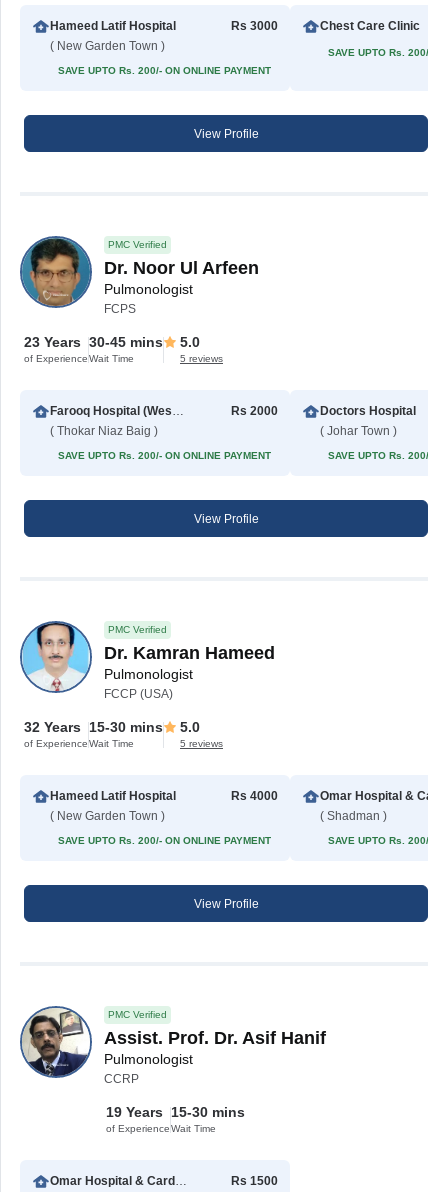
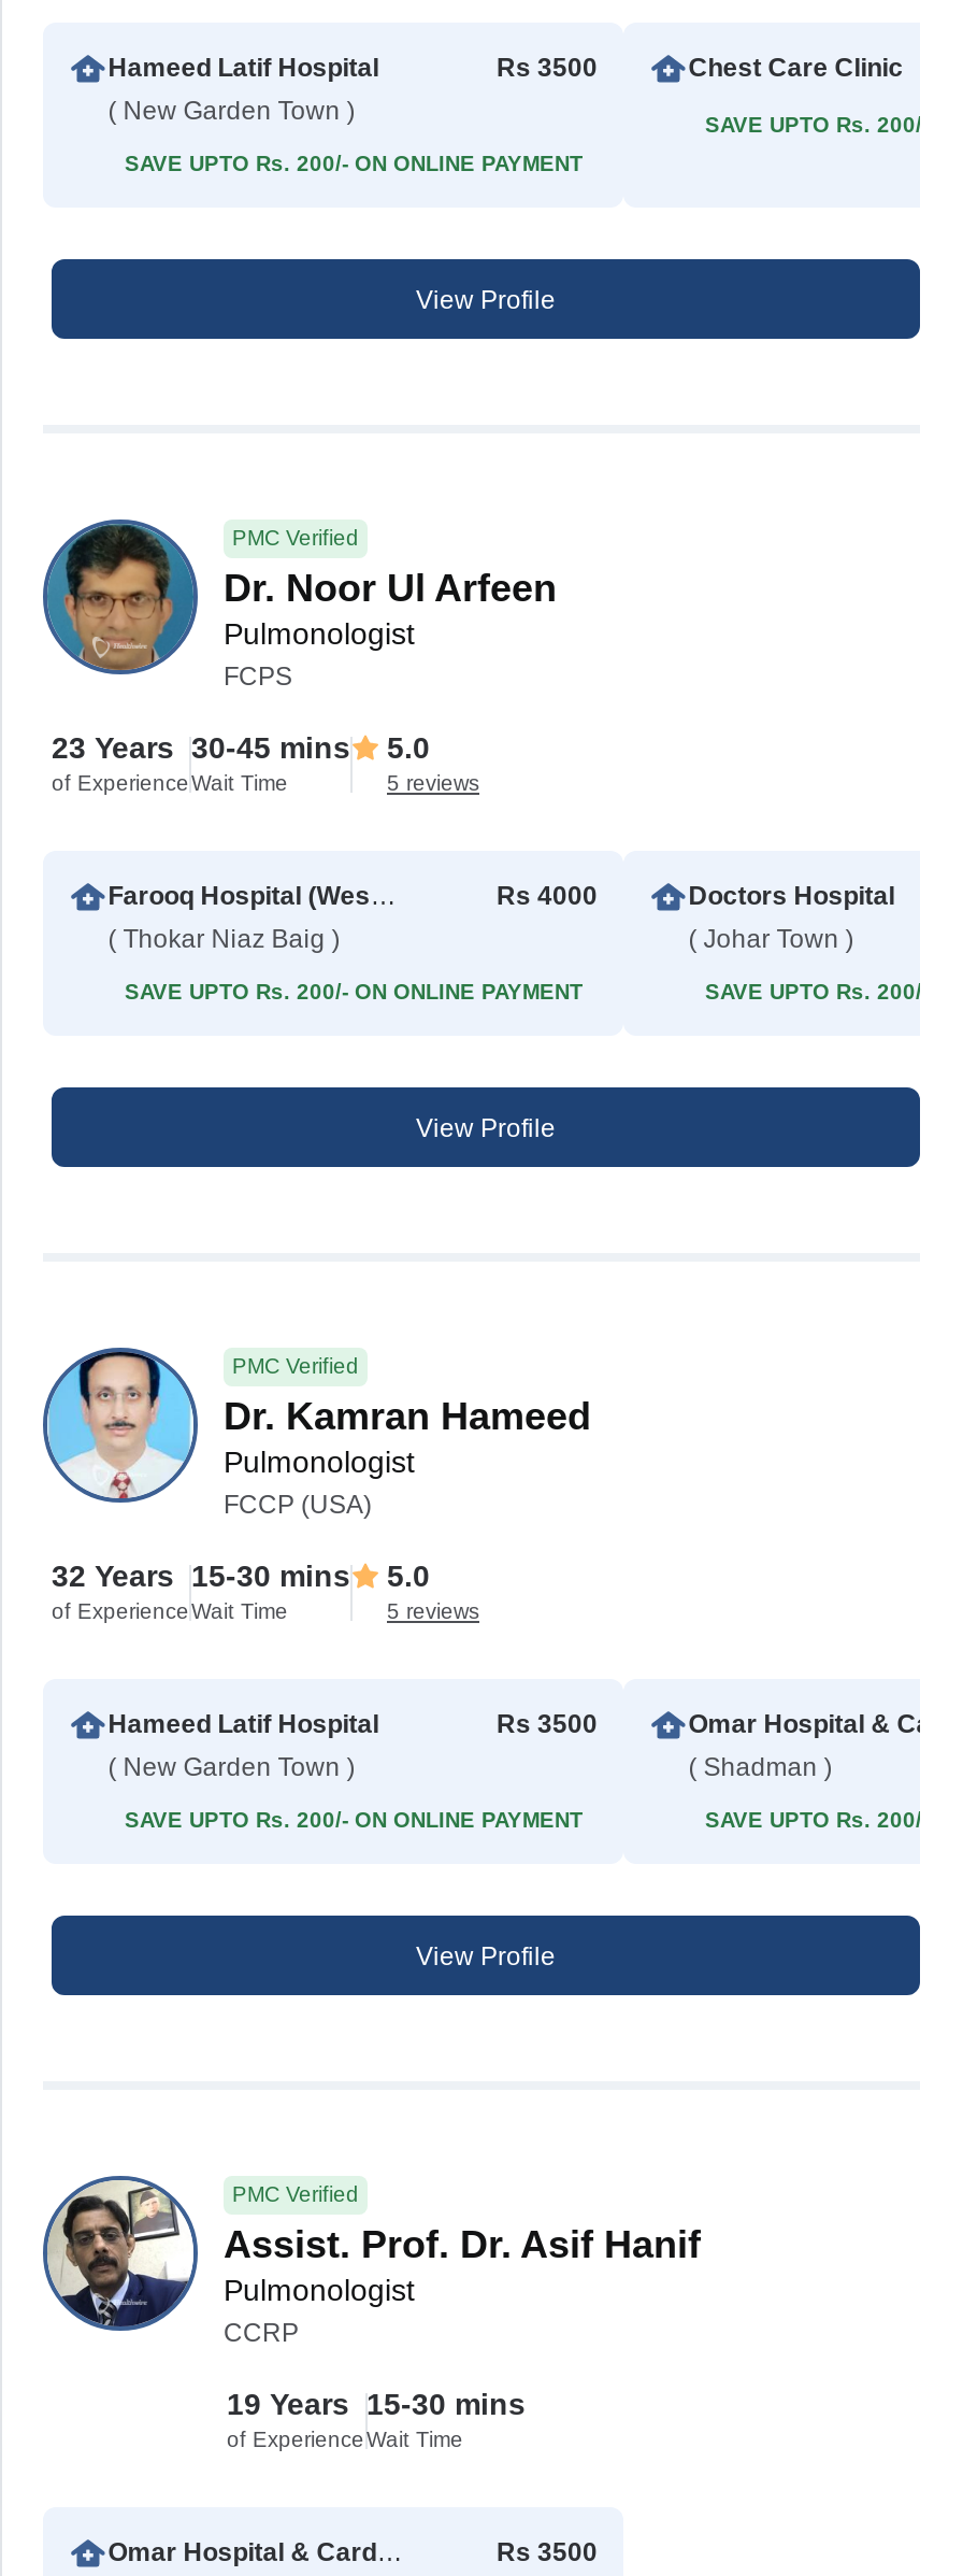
[231,19,278,33] Rs 3000 -> [497,53,598,83] Rs 3500
[231,404,278,418] Rs 2000 -> [497,881,598,911] Rs 4000
[231,789,278,803] Rs 4000 -> [497,1709,598,1739] Rs 3500
[231,1174,278,1188] Rs 1500 -> [497,2537,598,2568] Rs 3500

